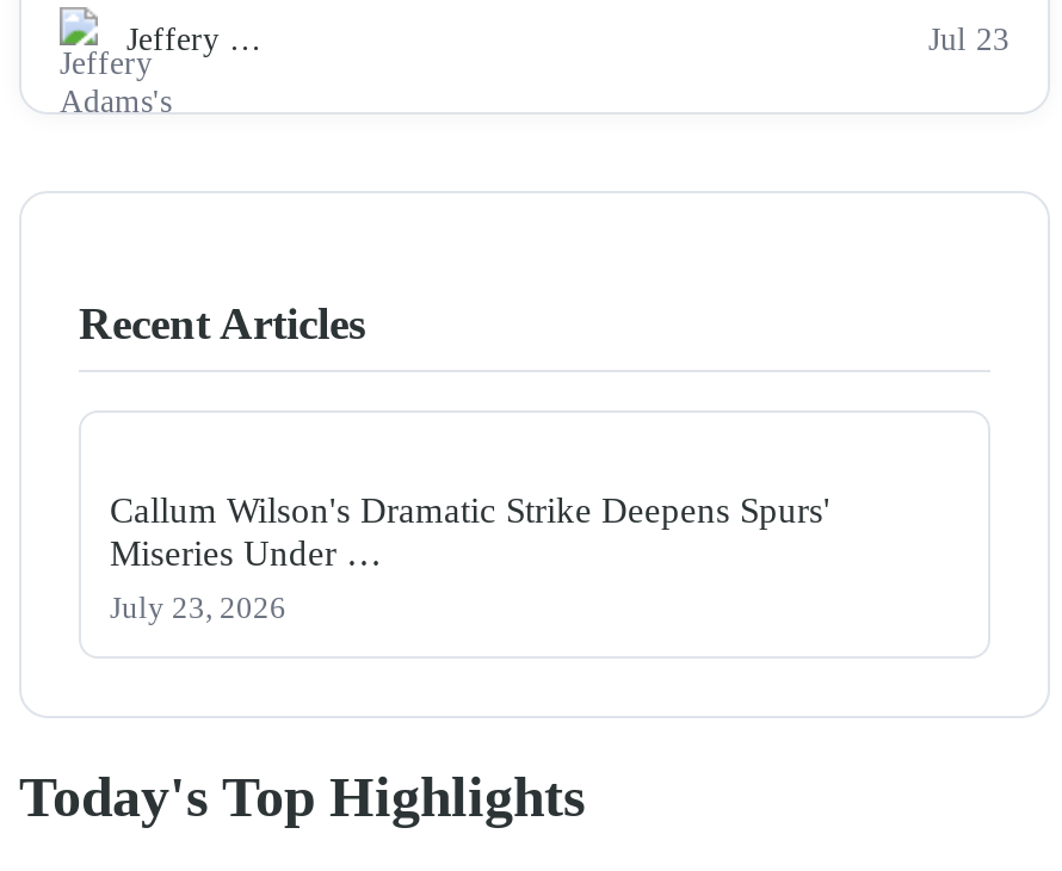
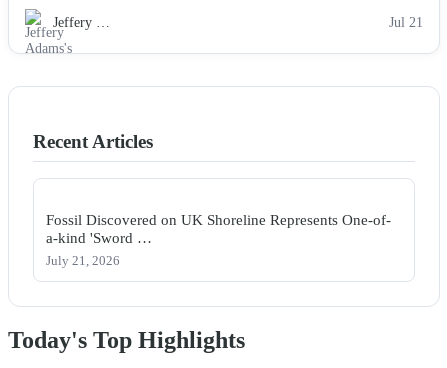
[928,23,1009,58] Jul 23 -> [389,15,423,30] Jul 21
[110,489,831,572] Callum Wilson's Dramatic Strike Deepens Spurs' | Miseries Under … -> [46,211,391,246] Fossil Discovered on UK Shoreline Represents One-of- | a-kind 'Sword …
[110,592,286,625] July 23, 2026 -> [46,254,120,268] July 21, 2026

